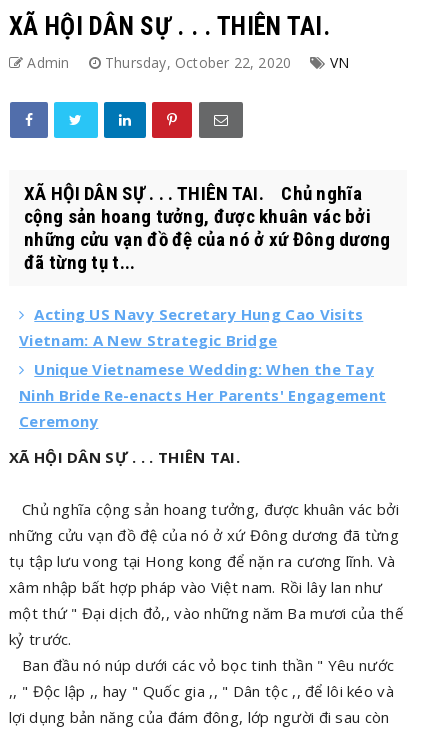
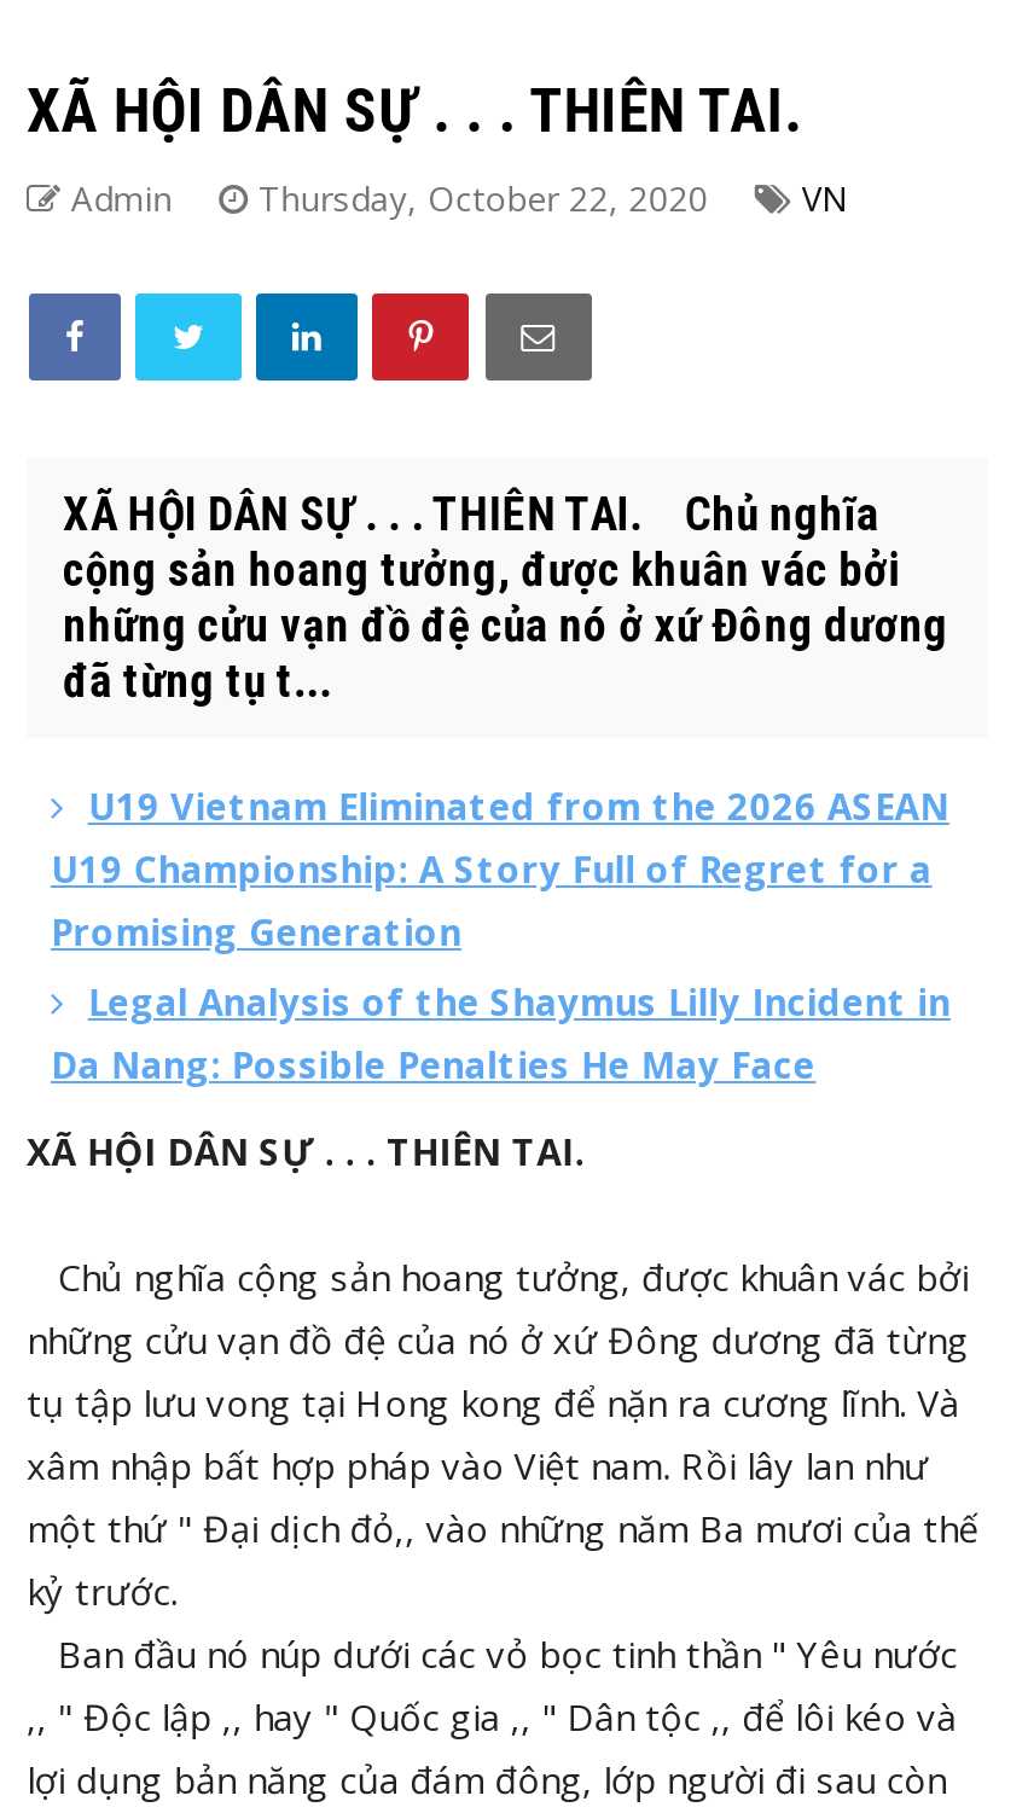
[19,304,386,431] Acting US Navy Secretary Hung Cao Visits | Vietnam: A New Strategic Bridge | Unique Vietnamese Wedding: When the Tay | Ninh Bride Re-enacts Her Parents' Engagement | Ceremony -> [51,781,950,1088] U19 Vietnam Eliminated from the 2026 ASEAN | U19 Championship: A Story Full of Regret for a | Promising Generation | Legal Analysis of the Shaymus Lilly Incident in | Da Nang: Possible Penalties He May Face

